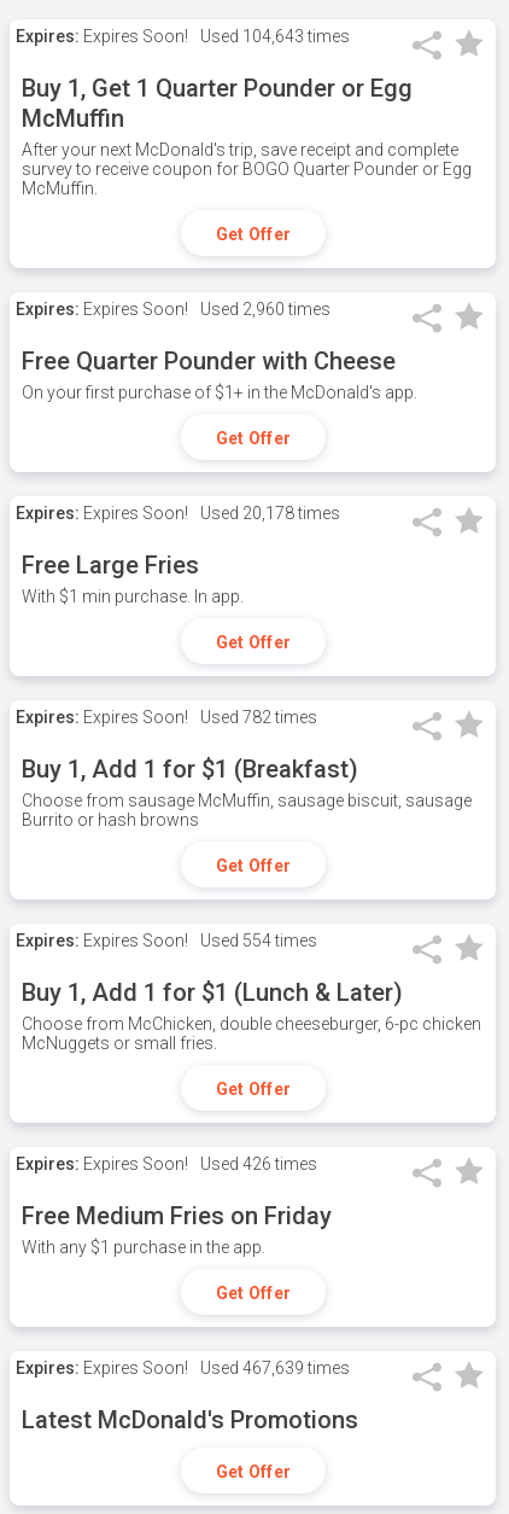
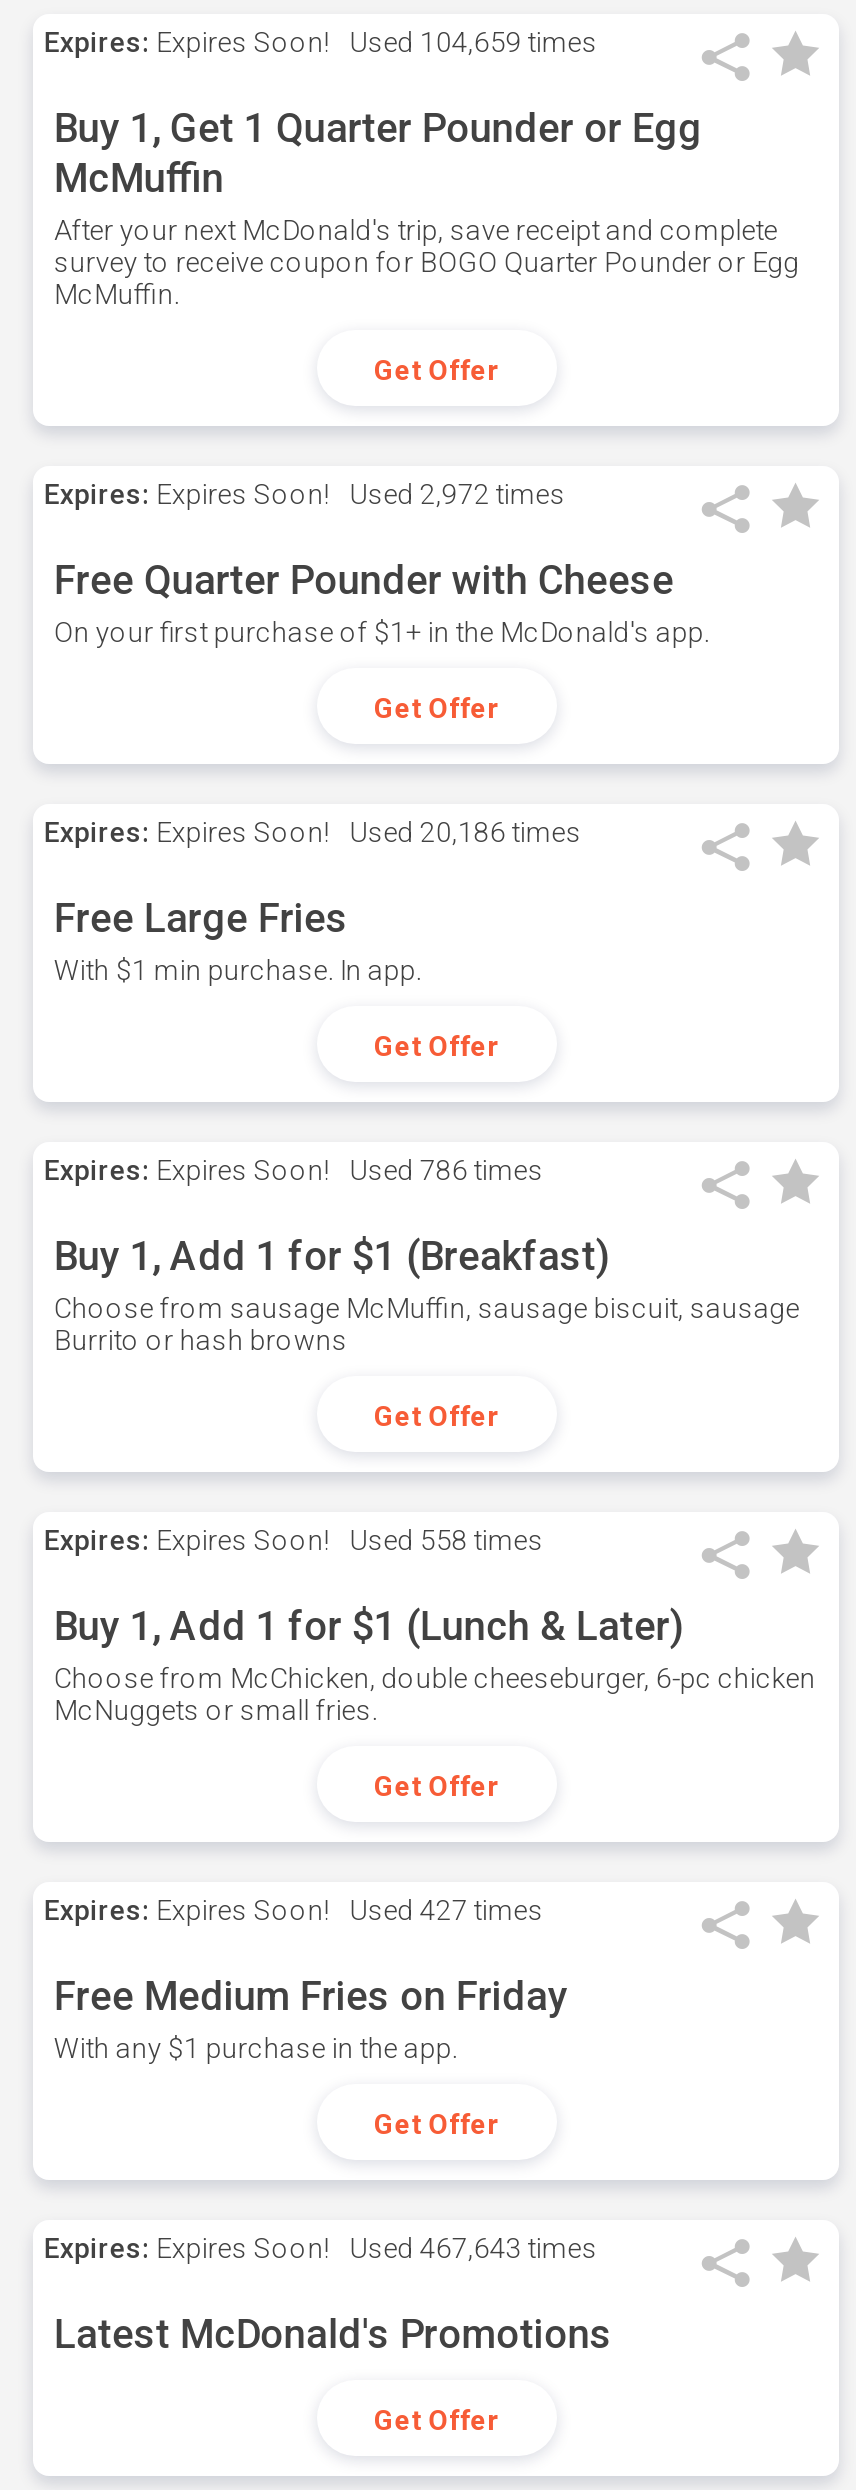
[16,27,350,46] Expires: Expires Soon! Used 104,643 times -> [44,26,598,58] Expires: Expires Soon! Used 104,659 times
[16,299,331,319] Expires: Expires Soon! Used 2,960 times -> [44,478,566,510] Expires: Expires Soon! Used 2,972 times
[16,503,341,523] Expires: Expires Soon! Used 20,178 times -> [44,816,582,848] Expires: Expires Soon! Used 20,186 times
[16,707,318,727] Expires: Expires Soon! Used 782 times -> [44,1154,544,1186] Expires: Expires Soon! Used 786 times
[16,931,318,950] Expires: Expires Soon! Used 554 times -> [44,1524,544,1556] Expires: Expires Soon! Used 558 times
[16,1154,318,1174] Expires: Expires Soon! Used 426 times -> [44,1894,544,1926] Expires: Expires Soon! Used 427 times
[16,1358,350,1378] Expires: Expires Soon! Used 467,639 times -> [44,2232,598,2264] Expires: Expires Soon! Used 467,643 times

